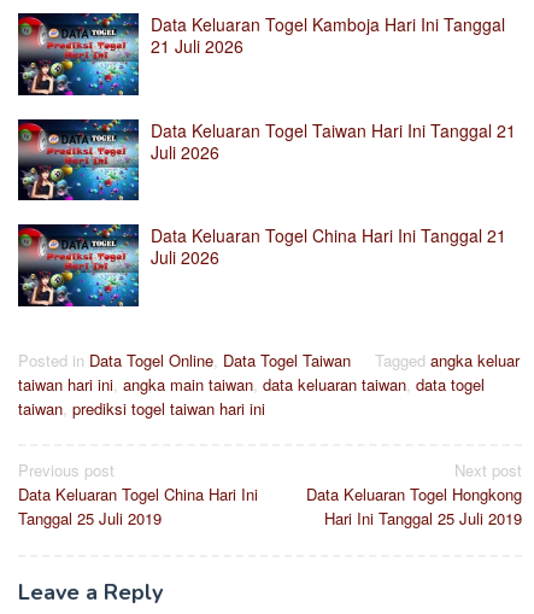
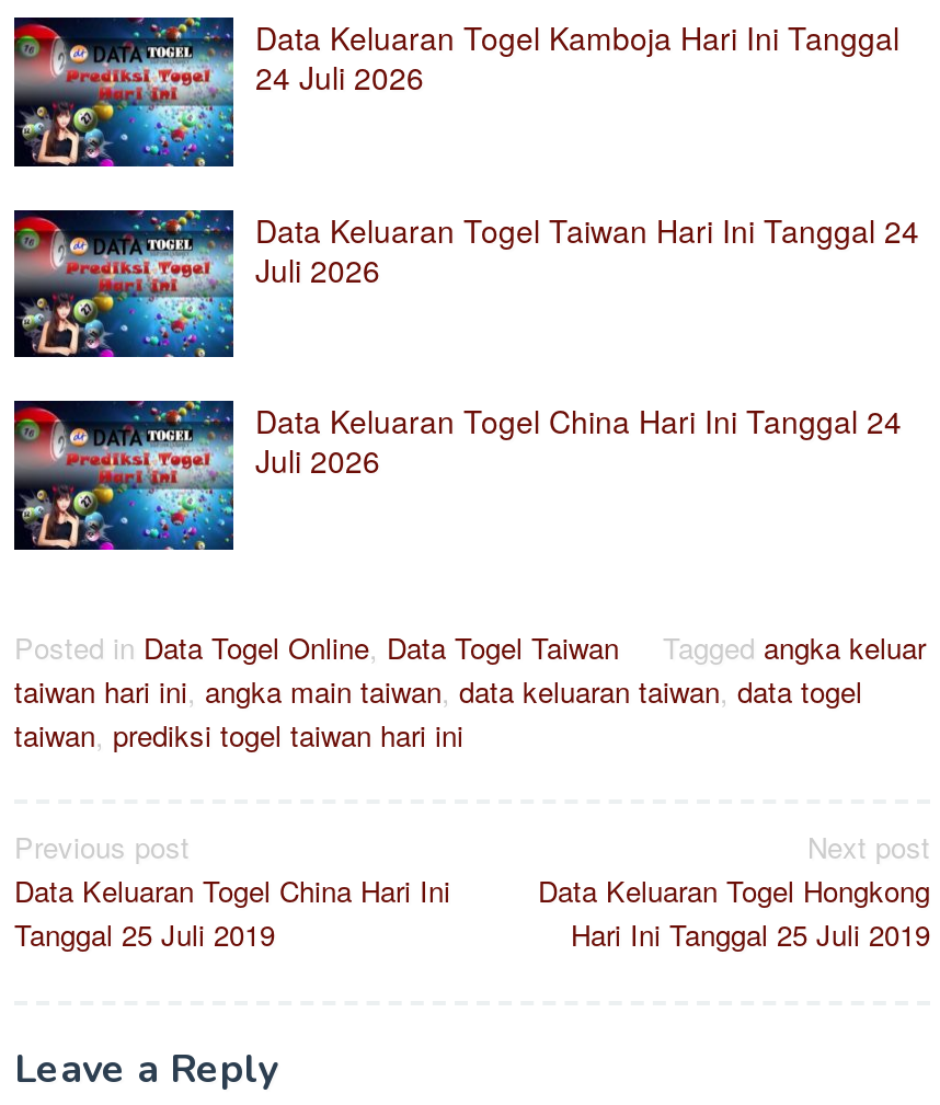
[151,34,243,59] 21 Juli 2026 -> [255,55,424,99] 24 Juli 2026
[151,118,516,142] Data Keluaran Togel Taiwan Hari Ini Tanggal 21 -> [255,207,919,251] Data Keluaran Togel Taiwan Hari Ini Tanggal 24
[151,224,506,248] Data Keluaran Togel China Hari Ini Tanggal 21 -> [255,399,902,442] Data Keluaran Togel China Hari Ini Tanggal 24

